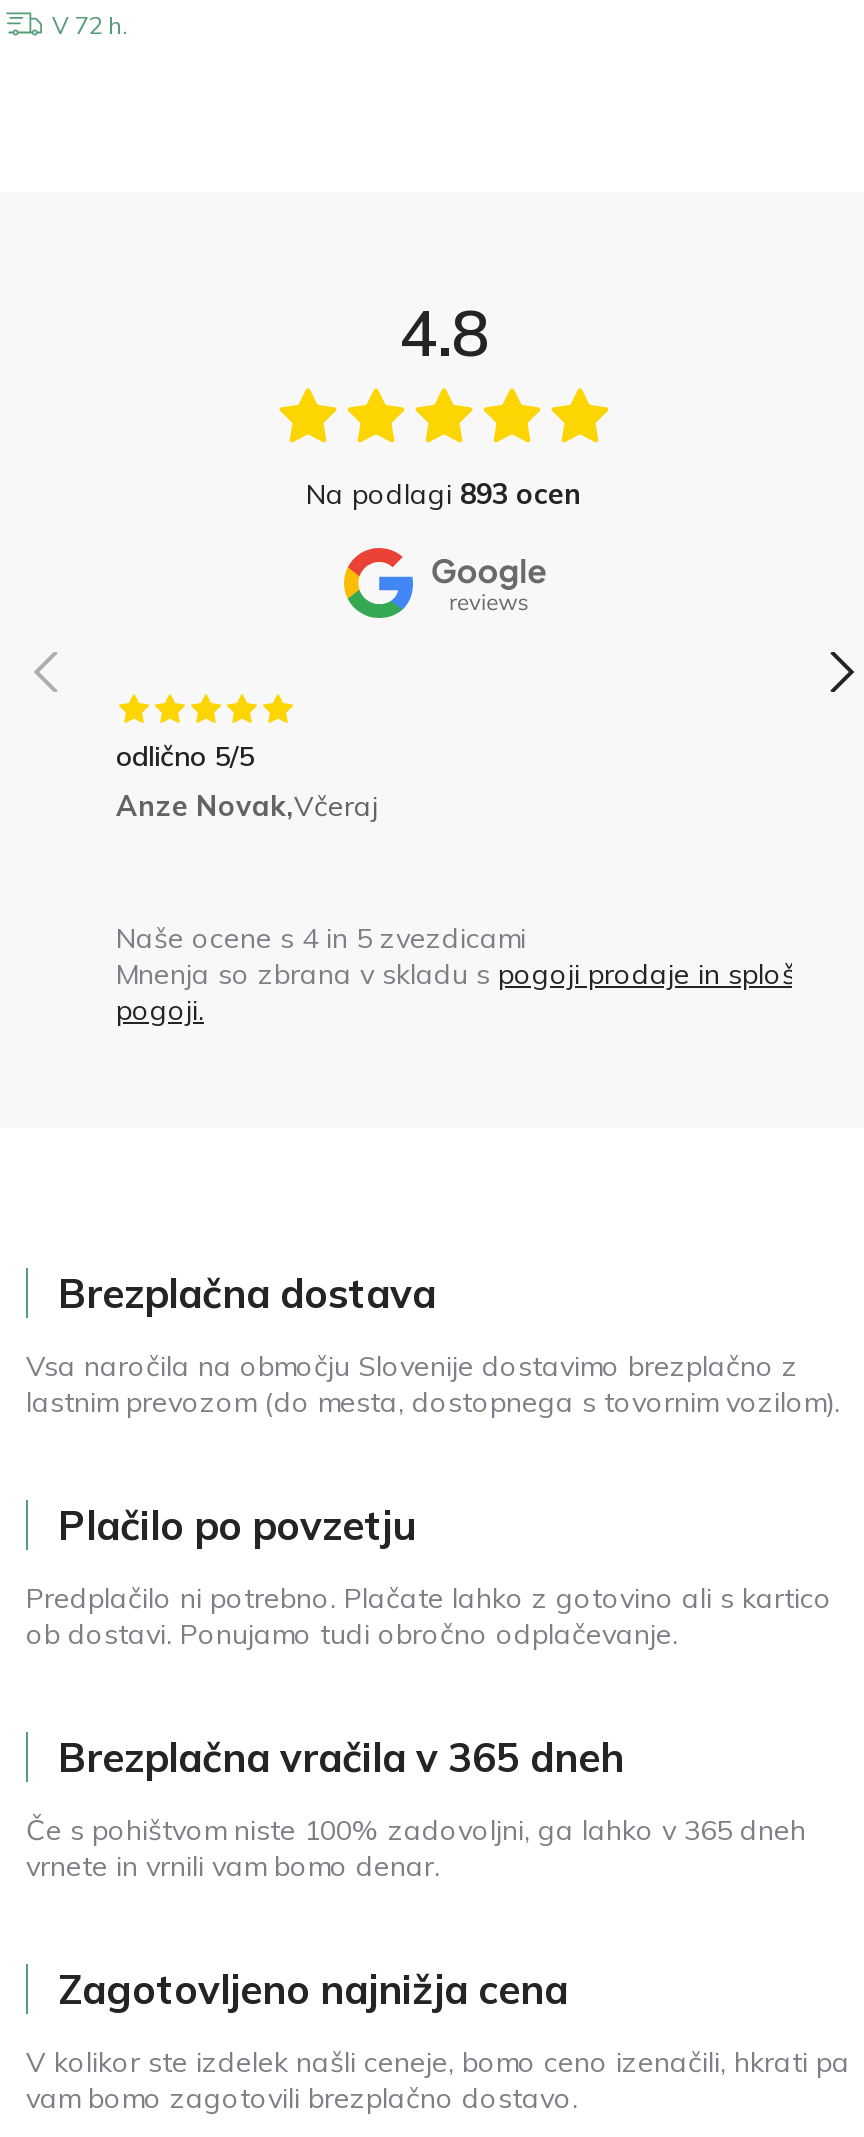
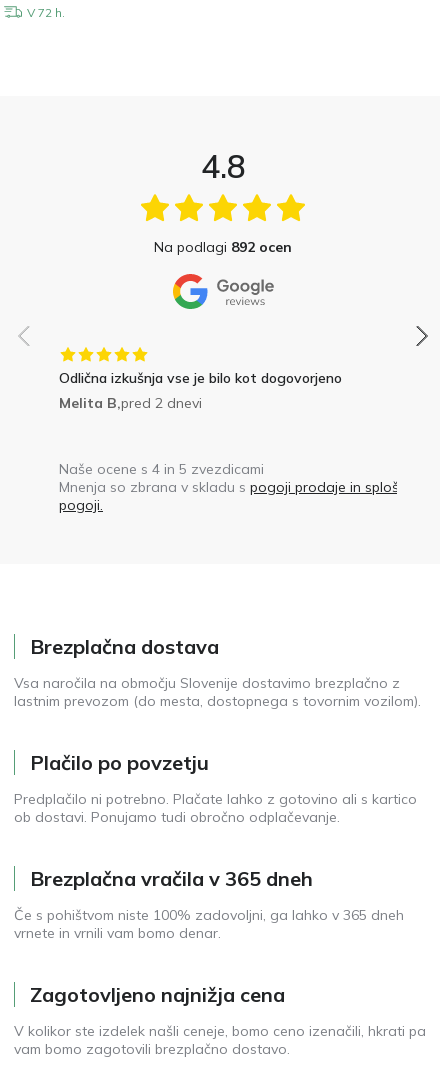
[306,476,582,512] Na podlagi 893 ocen -> [154,238,292,256] Na podlagi 892 ocen
[116,738,378,824] odlično 5/5 | Anze Novak,Včeraj -> [59,369,342,412] Odlična izkušnja vse je bilo kot dogovorjeno | Melita B,pred 2 dnevi

